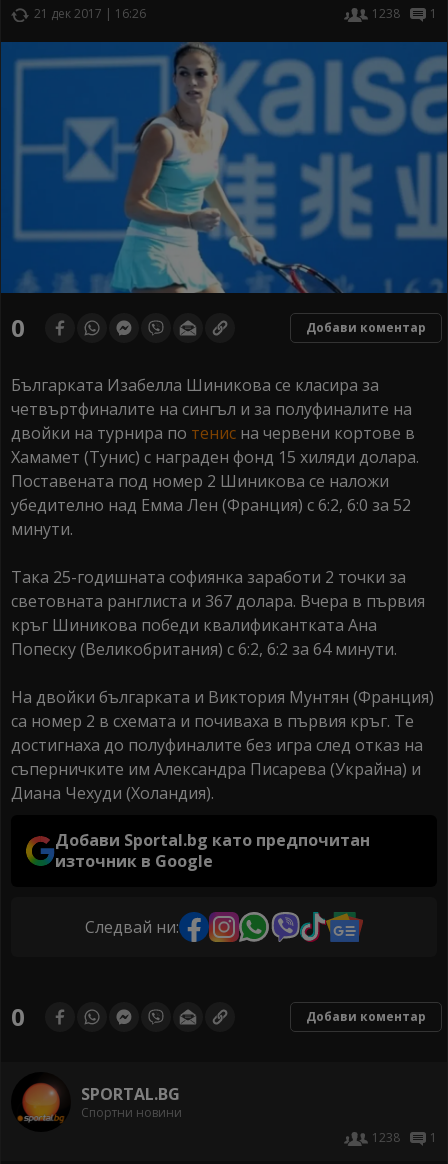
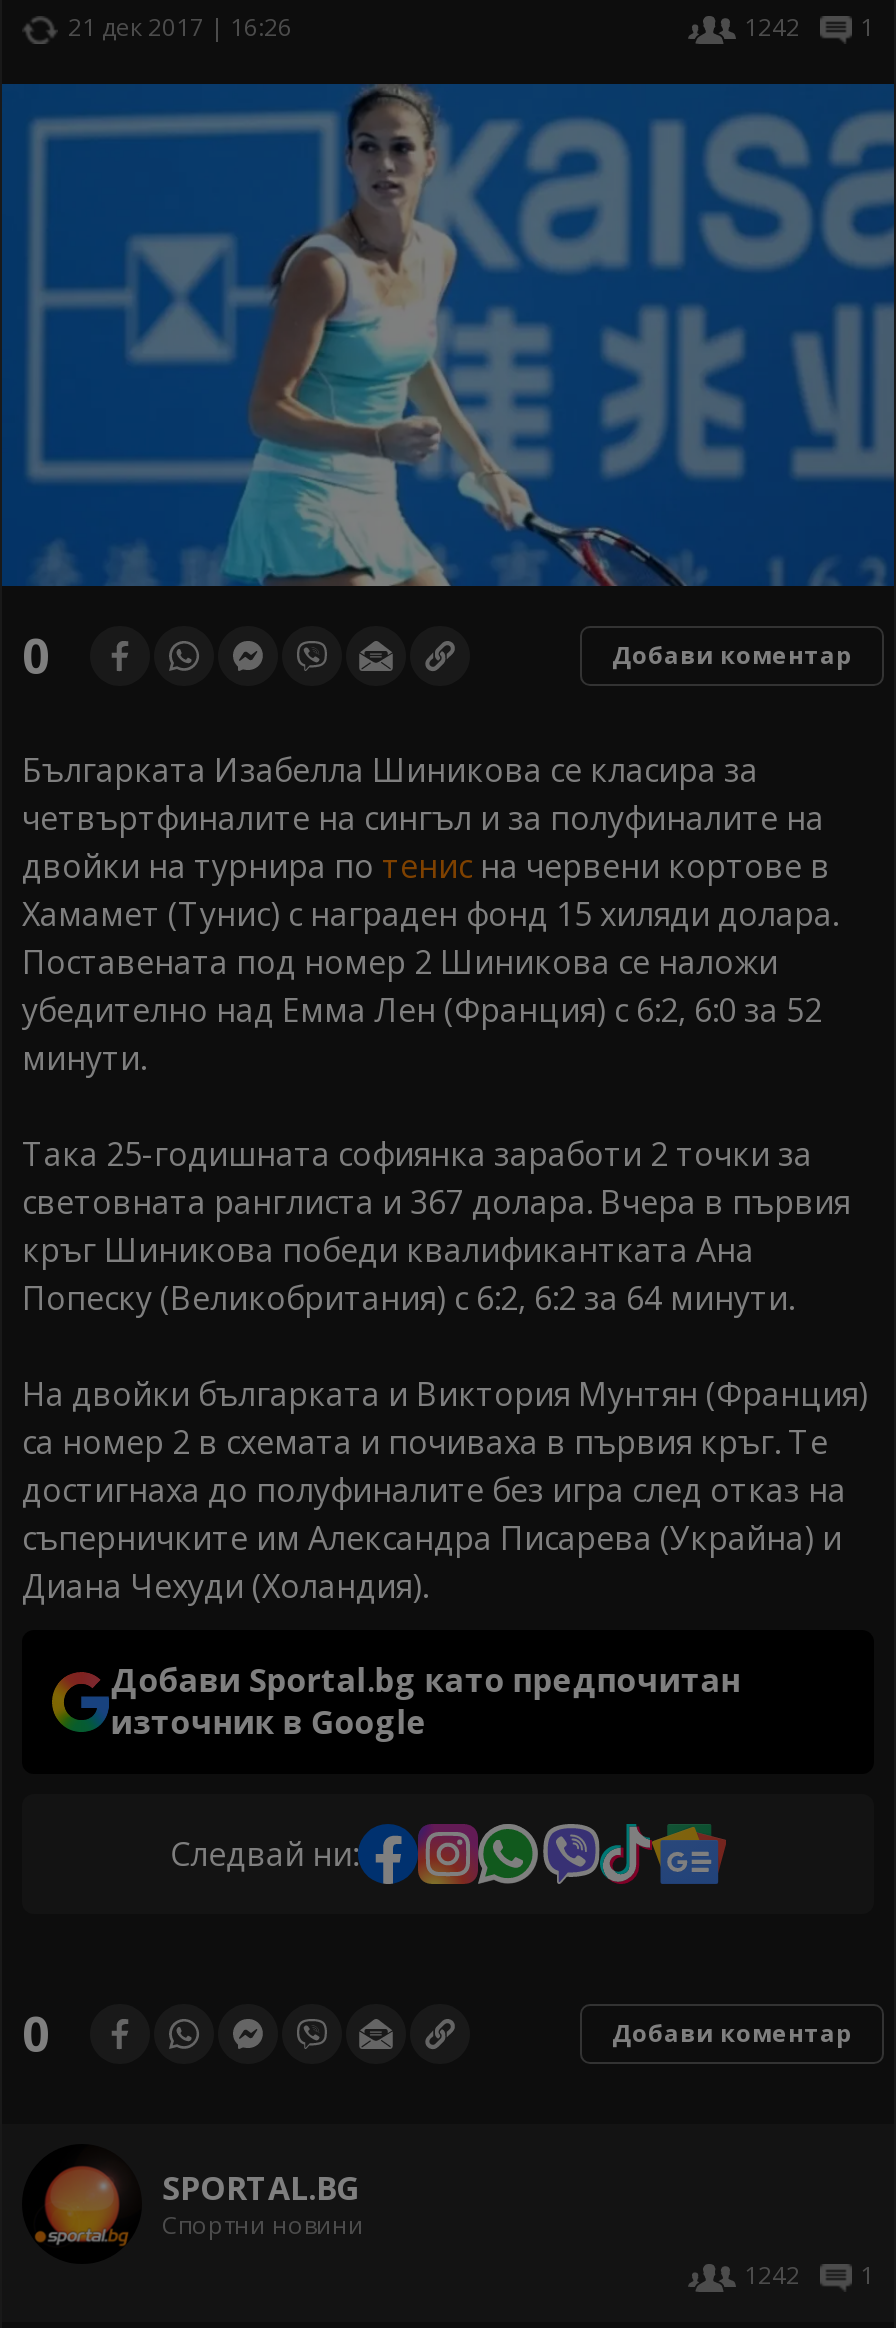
[372,5,437,22] 1238 1 -> [744,10,874,44] 1242 1
[372,1129,437,1146] 1238 1 -> [744,2258,874,2292] 1242 1

